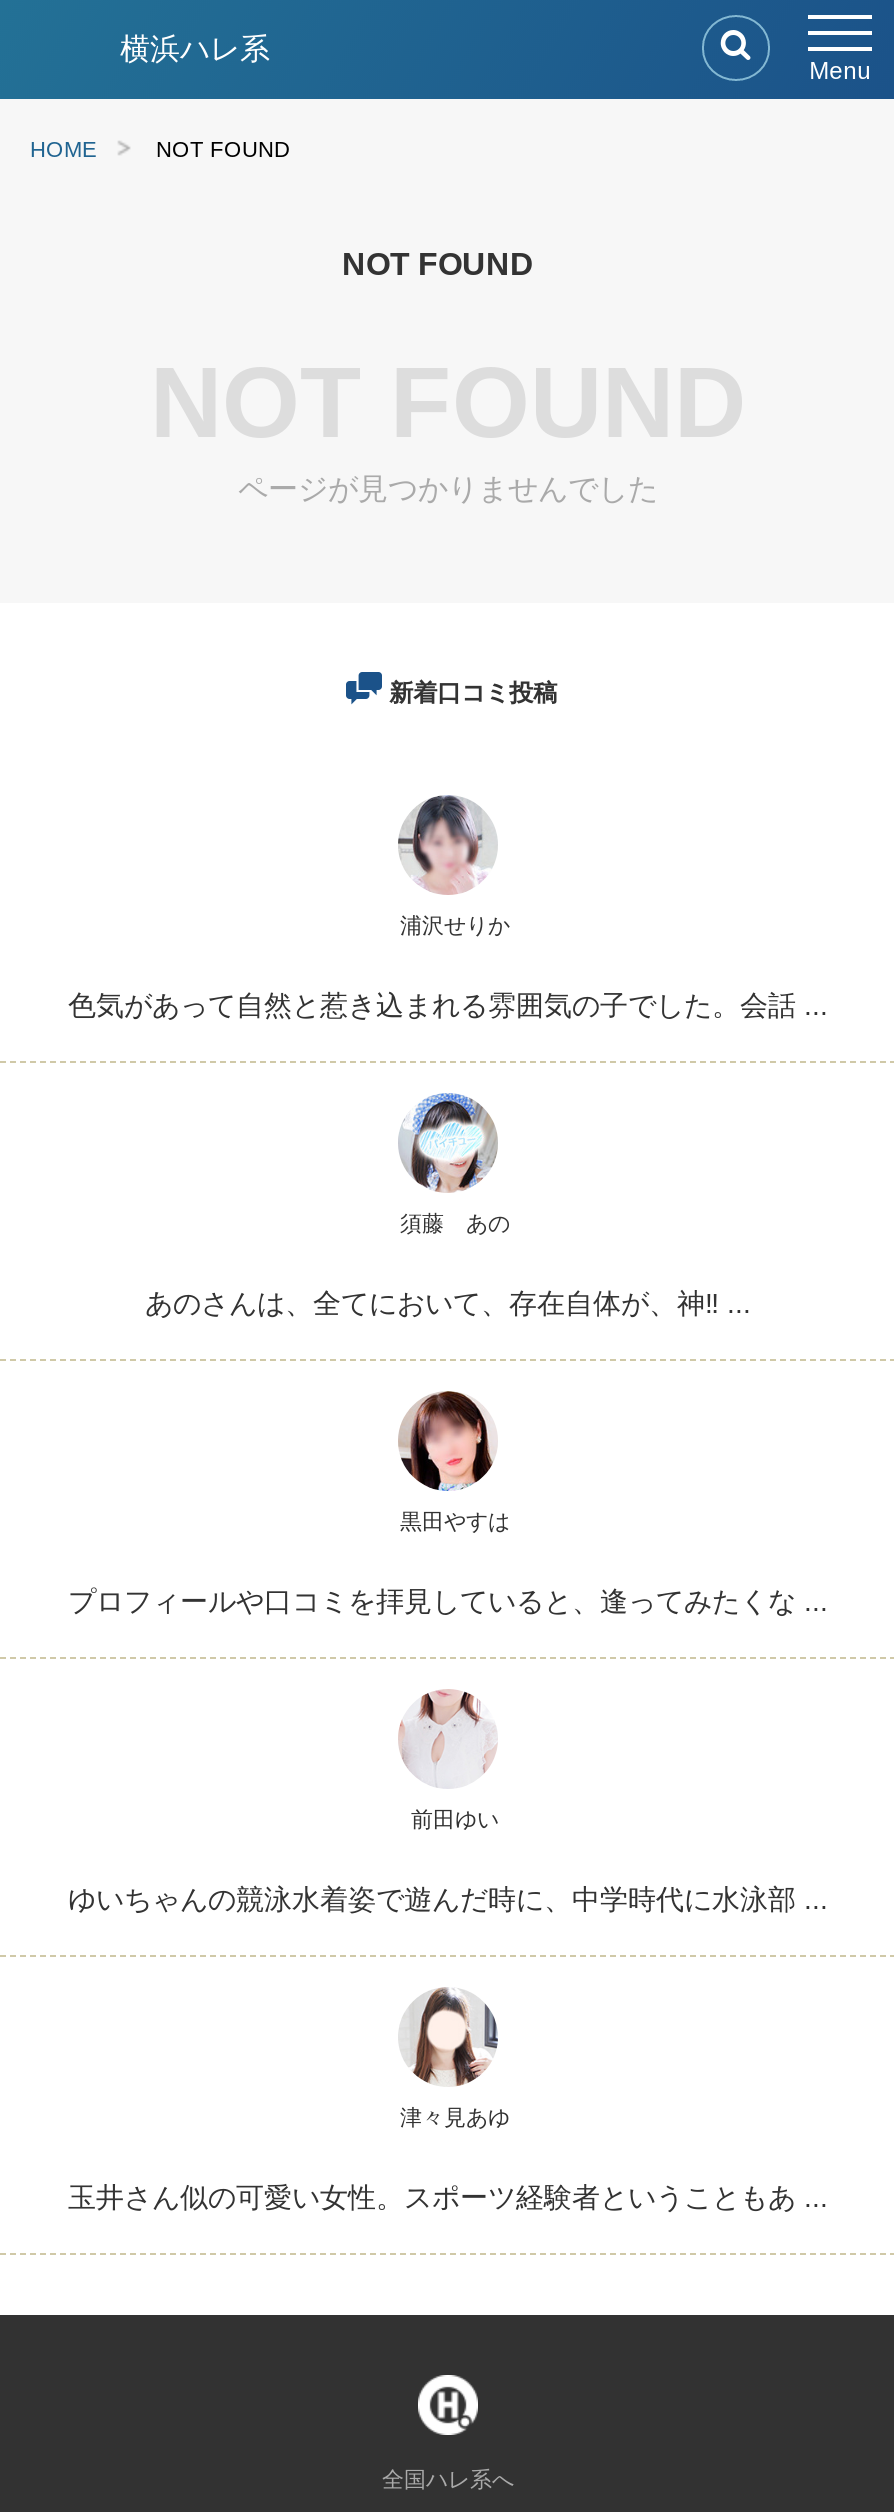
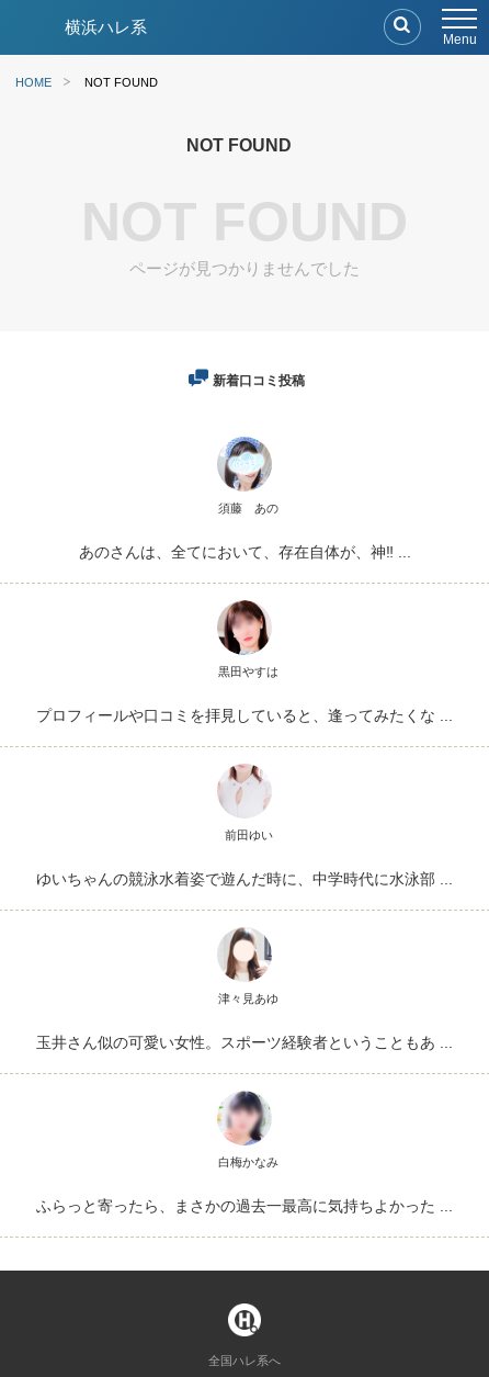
[68,795,828,1021] [image] | 浦沢せりか | 色気があって自然と惹き込まれる雰囲気の子でした。会話 ... -> none
moved [68,1091,828,2213] -> [36,436,453,1051]: [image] | 須藤 あの | あのさんは、全てにおいて、存在自体が、神‼ ... | ... | 津々見あゆ | 玉井さん似の可愛い女性。スポーツ経験者ということもあ ...
none -> [36,1091,453,1215] [image] | 白梅かなみ | ふらっと寄ったら、まさかの過去一最高に気持ちよかった ...

